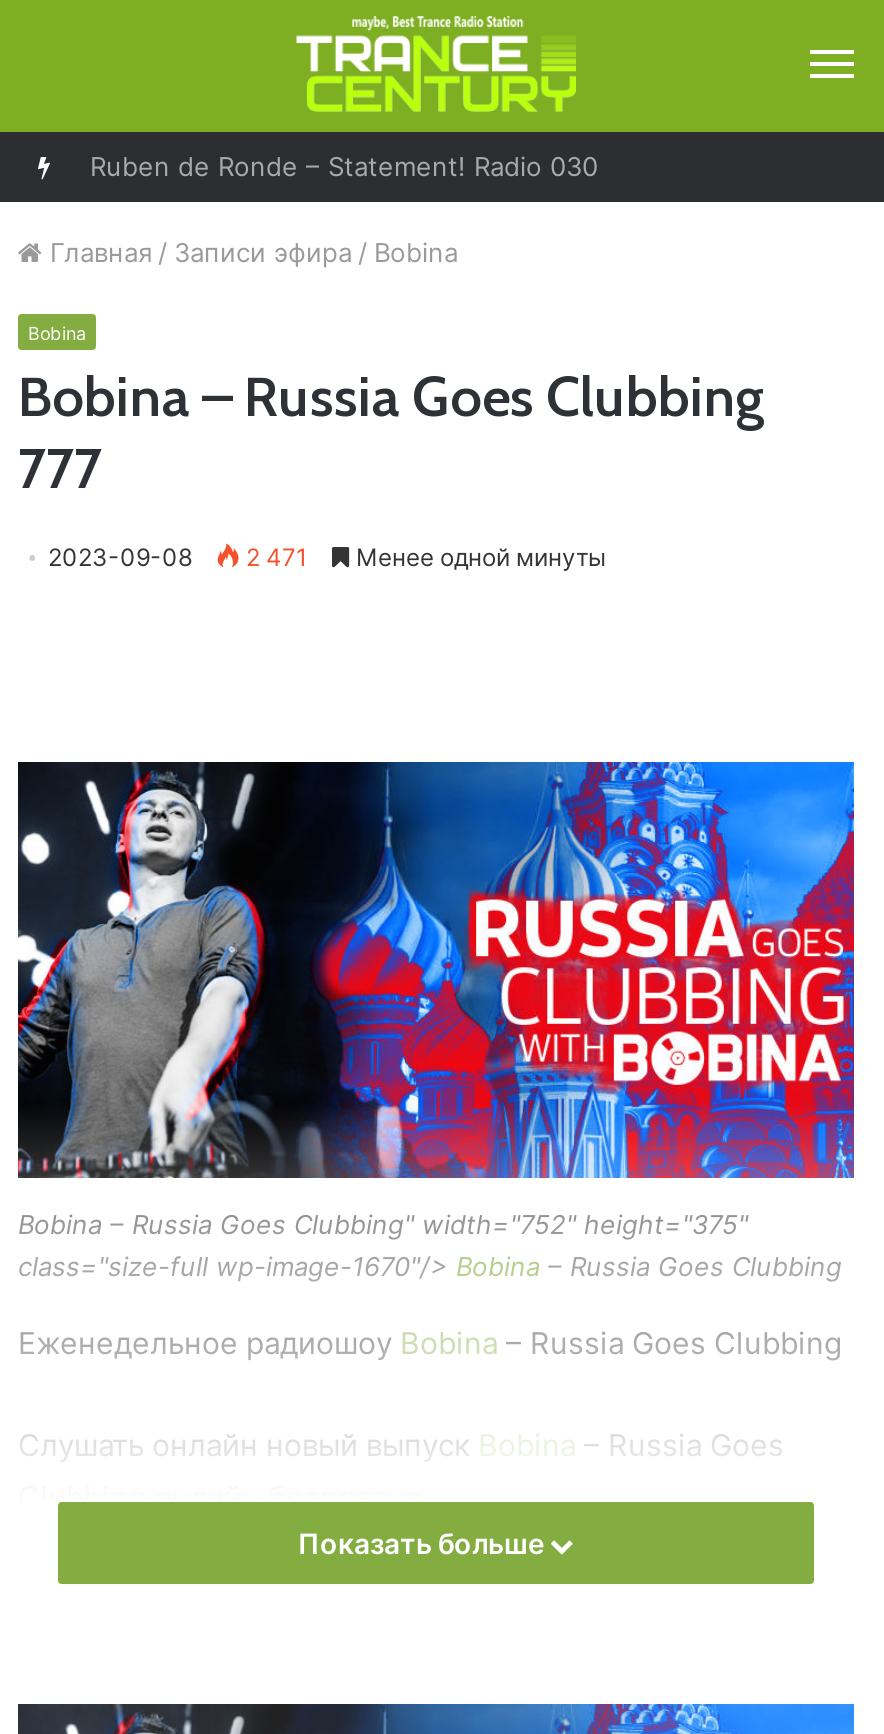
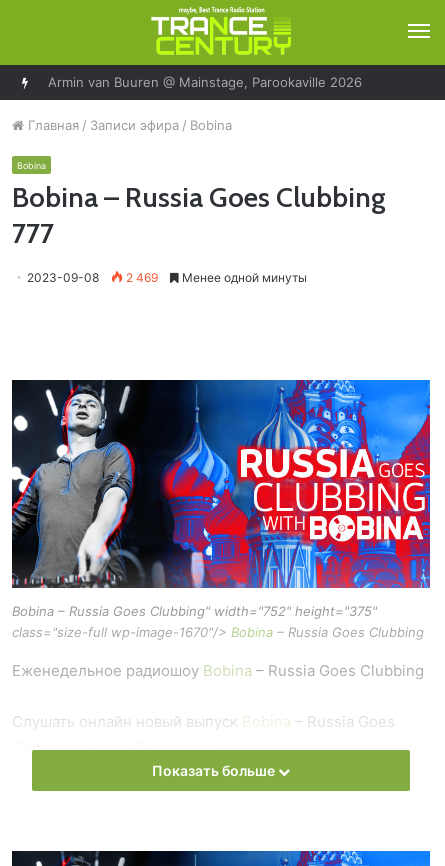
none -> [48,74,362,90] Armin van Buuren @ Mainstage, Parookaville 2026
[48,542,606,572] 2023-09-08 2 471 Менее одной минуты -> [27,270,307,285] 2023-09-08 2 469 Менее одной минуты

